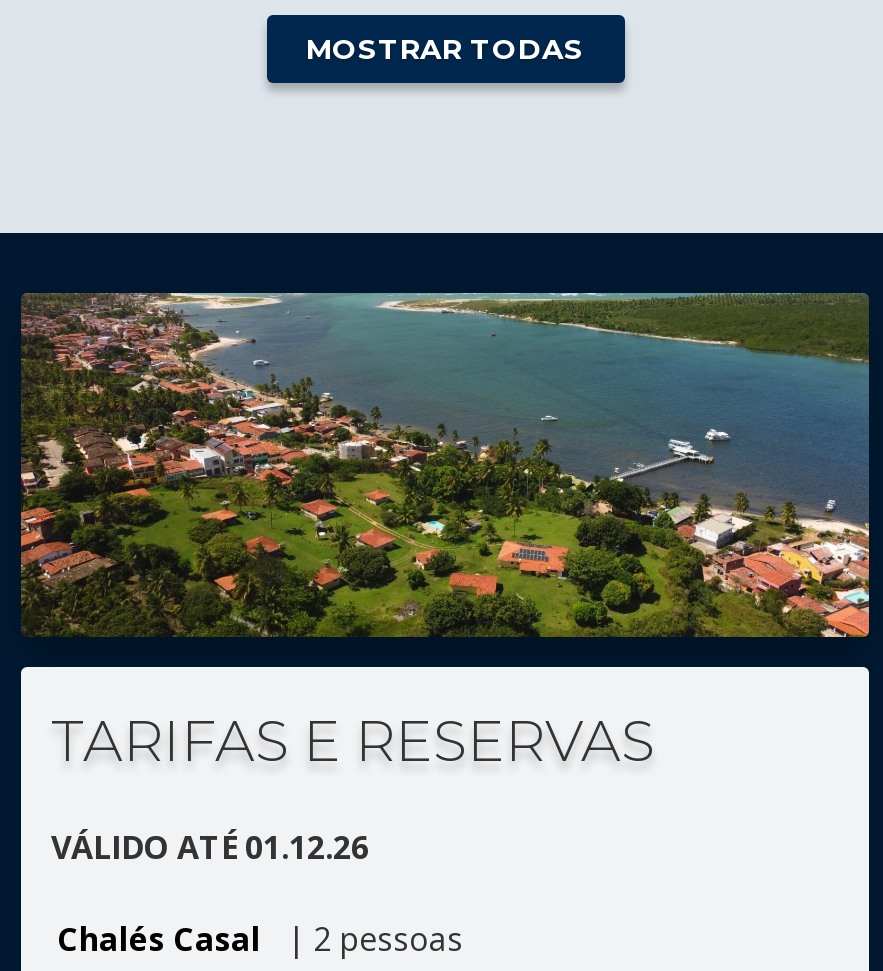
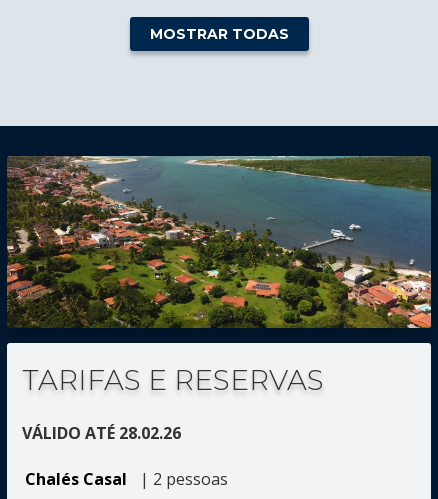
[51,825,369,869] VÁLIDO ATÉ 01.12.26 -> [22,422,181,444] VÁLIDO ATÉ 28.02.26

